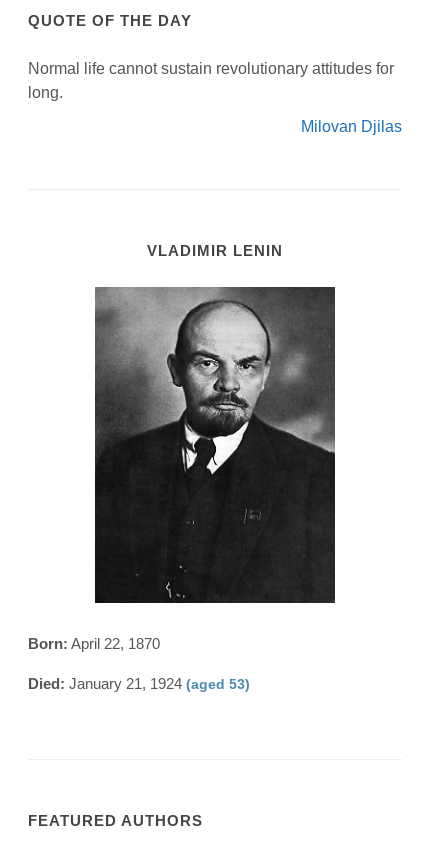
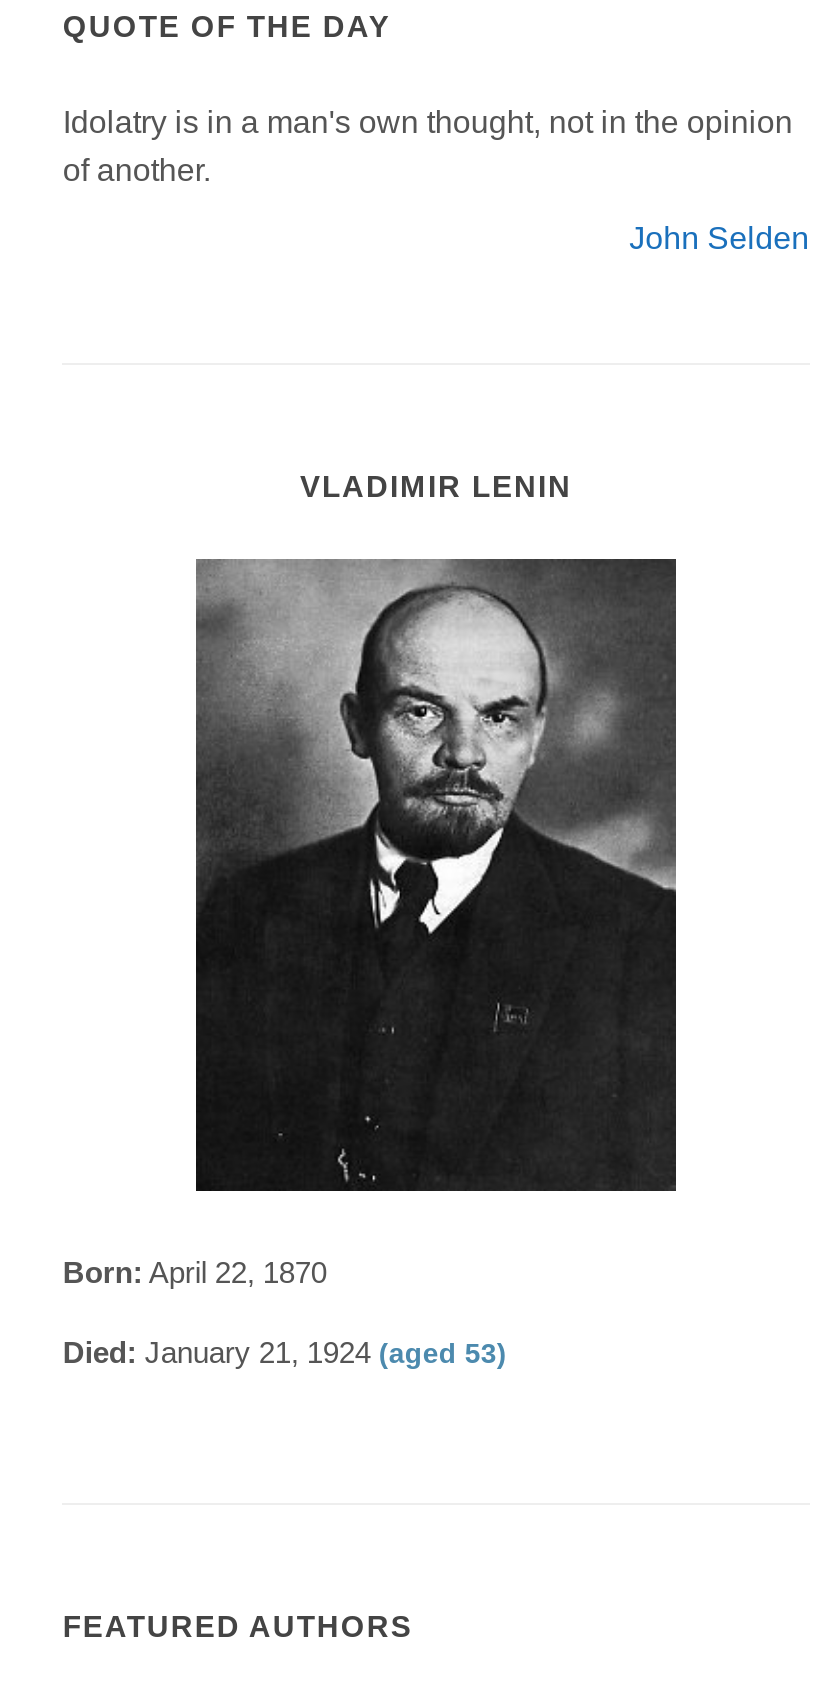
[28,60,394,101] Normal life cannot sustain revolutionary attitudes for | long. -> [63,104,793,186] Idolatry is in a man's own thought, not in the opinion | of another.
[301,118,402,135] Milovan Djilas -> [629,220,809,254] John Selden

